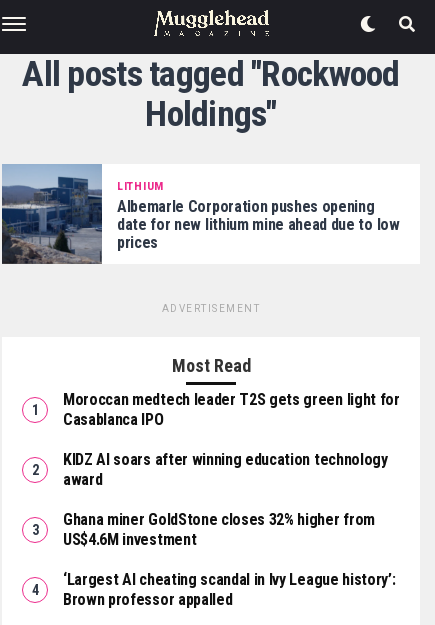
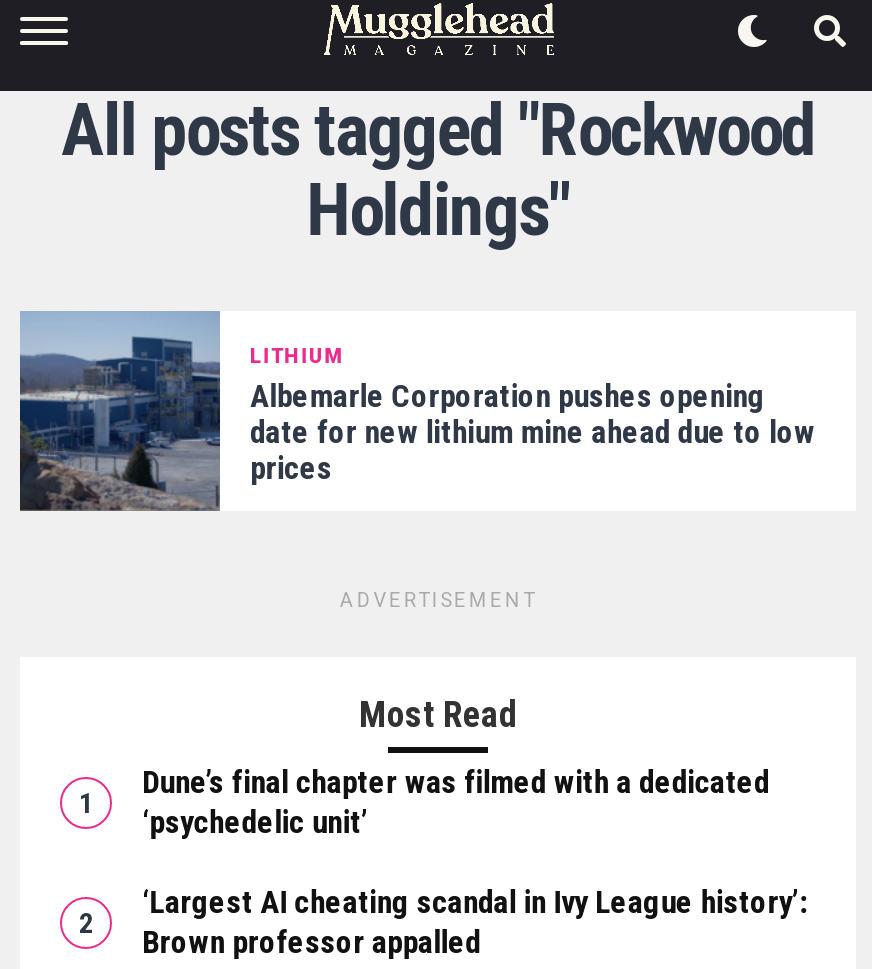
[63,390,400,549] Moroccan medtech leader T2S gets green light for | Casablanca IPO | KIDZ AI soars after winning education technology | award | Ghana miner GoldStone closes 32% higher from | US$4.6M investment -> [142,763,769,841] Dune’s final chapter was filmed with a dedicated | ‘psychedelic unit’

